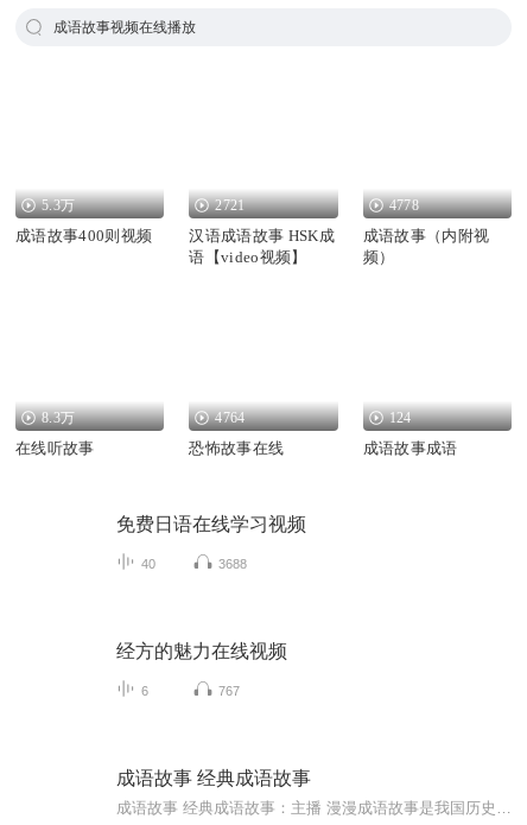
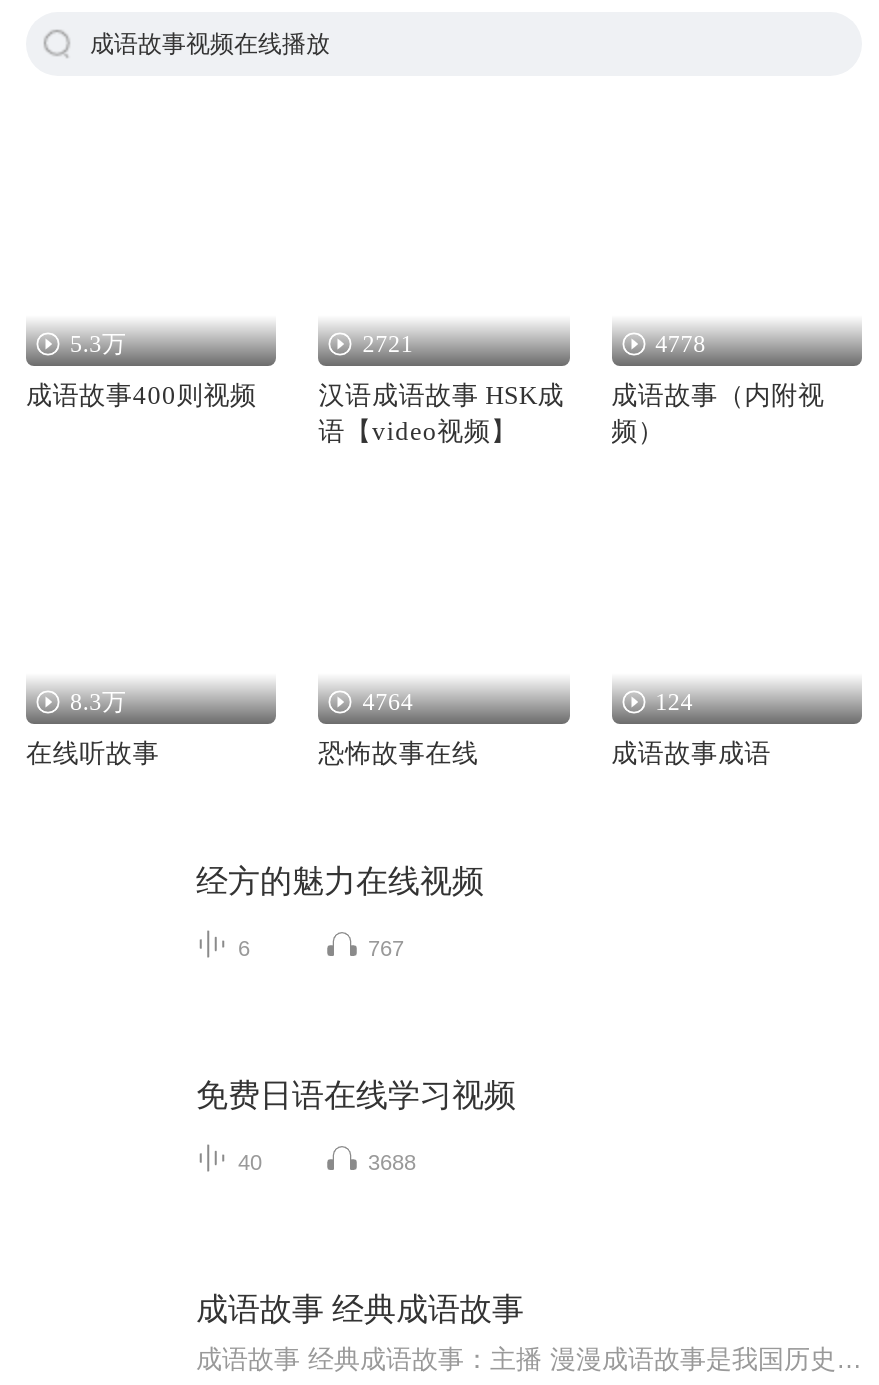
moved [116,514,306,571] -> [196,1078,516,1174]: 免费日语在线学习视频 | 40 | 3688
moved [116,641,287,698] -> [196,864,484,960]: 经方的魅力在线视频 | 6 | 767

